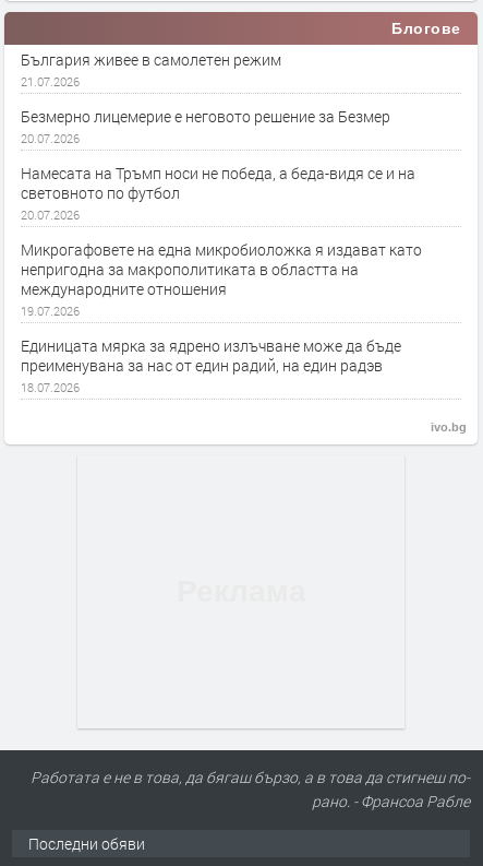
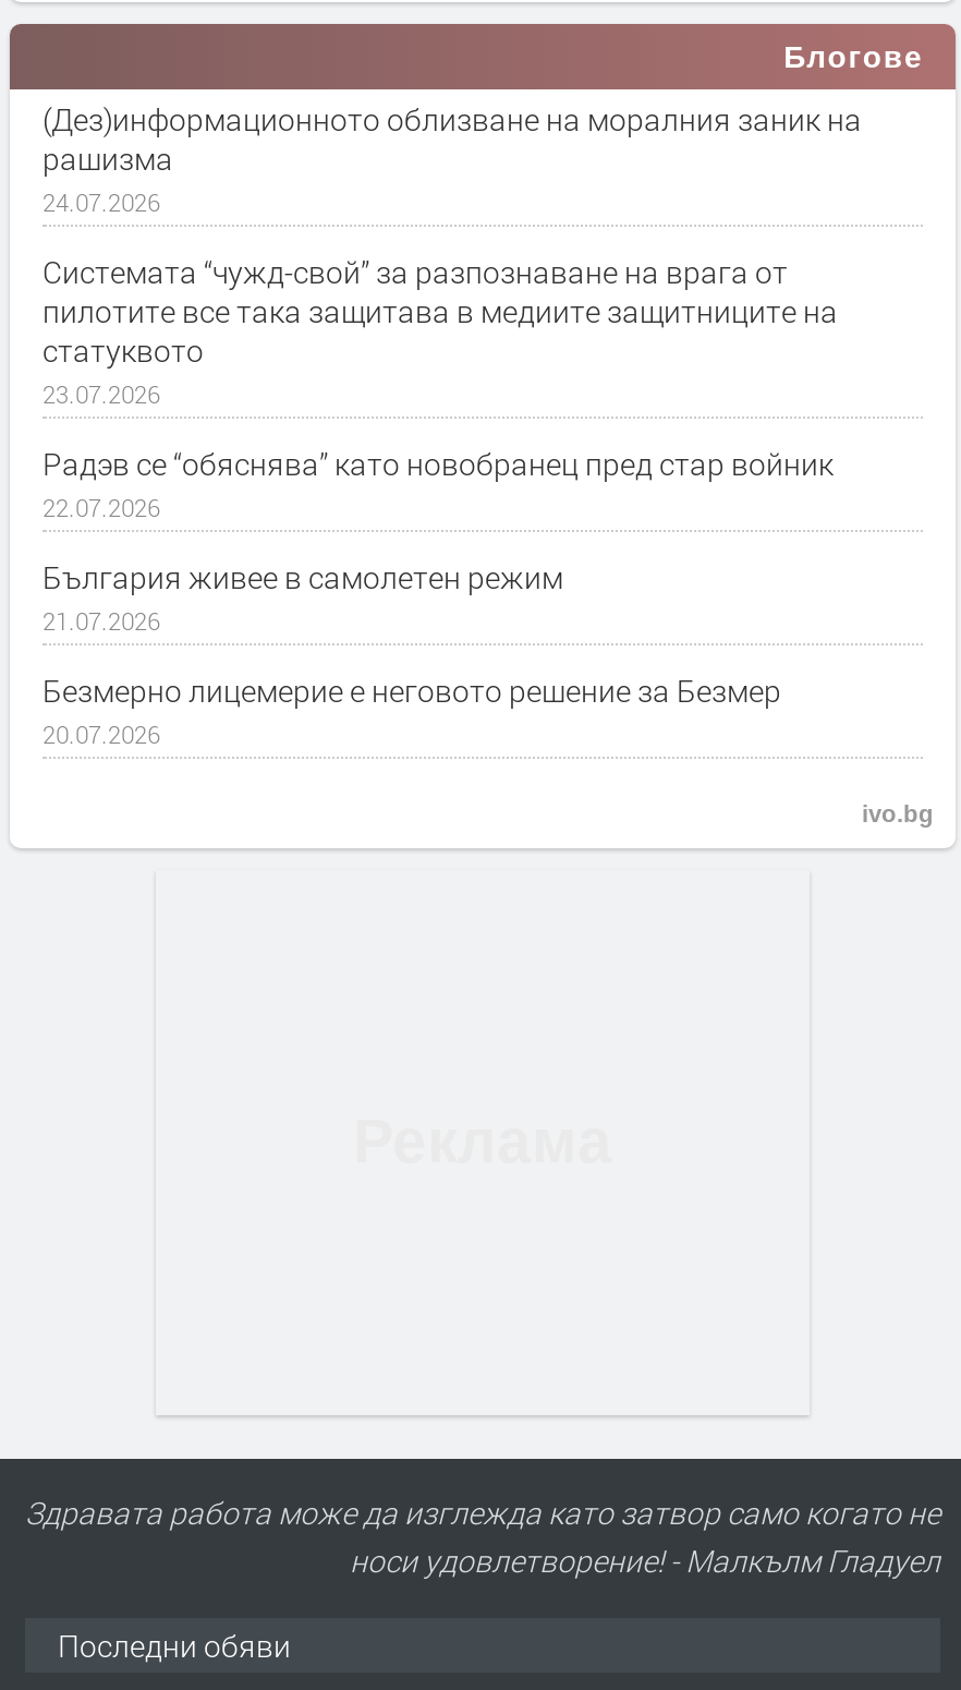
none -> [42,98,862,523] (Дез)информационното облизване на моралния заник на | рашизма | 24.07.2026 | Системата “чужд-свой” за разпознаване на врага от | пилотите все така защитава в медиите защитниците на | статуквото | 23.07.2026 | Радэв се “обяснява” като новобранец пред стар войник | 22.07.2026
moved [21,49,390,146] -> [42,556,781,750]: България живее в самолетен режим | 21.07.2026 | Безмерно лицемерие е неговото решение за Безмер | 20.07.2026
[21,163,422,395] Намесата на Тръмп носи не победа, а беда-видя се и на | световното по футбол | 20.07.2026 | Микрогафовете на една микробиоложка я издават като | непригодна за макрополитиката в областта на | международните отношения | 19.07.2026 | Единицата мярка за ядрено излъчване може да бъде | преименувана за нас от един радий, на един радэв | 18.07.2026 -> none
[31,767,470,811] Работата е не в това, да бягаш бързо, а в това да стигнеш по- | рано. - Франсоа Рабле -> [25,1492,940,1581] Здравата работа може да изглежда като затвор само когато не | носи удовлетворение! - Малкълм Гладуел

